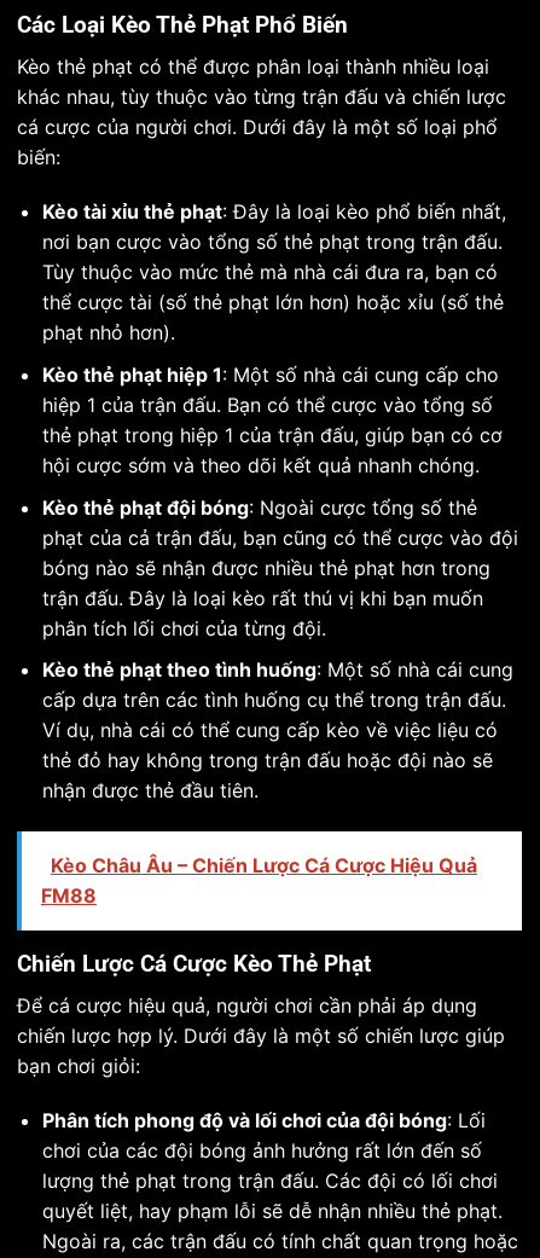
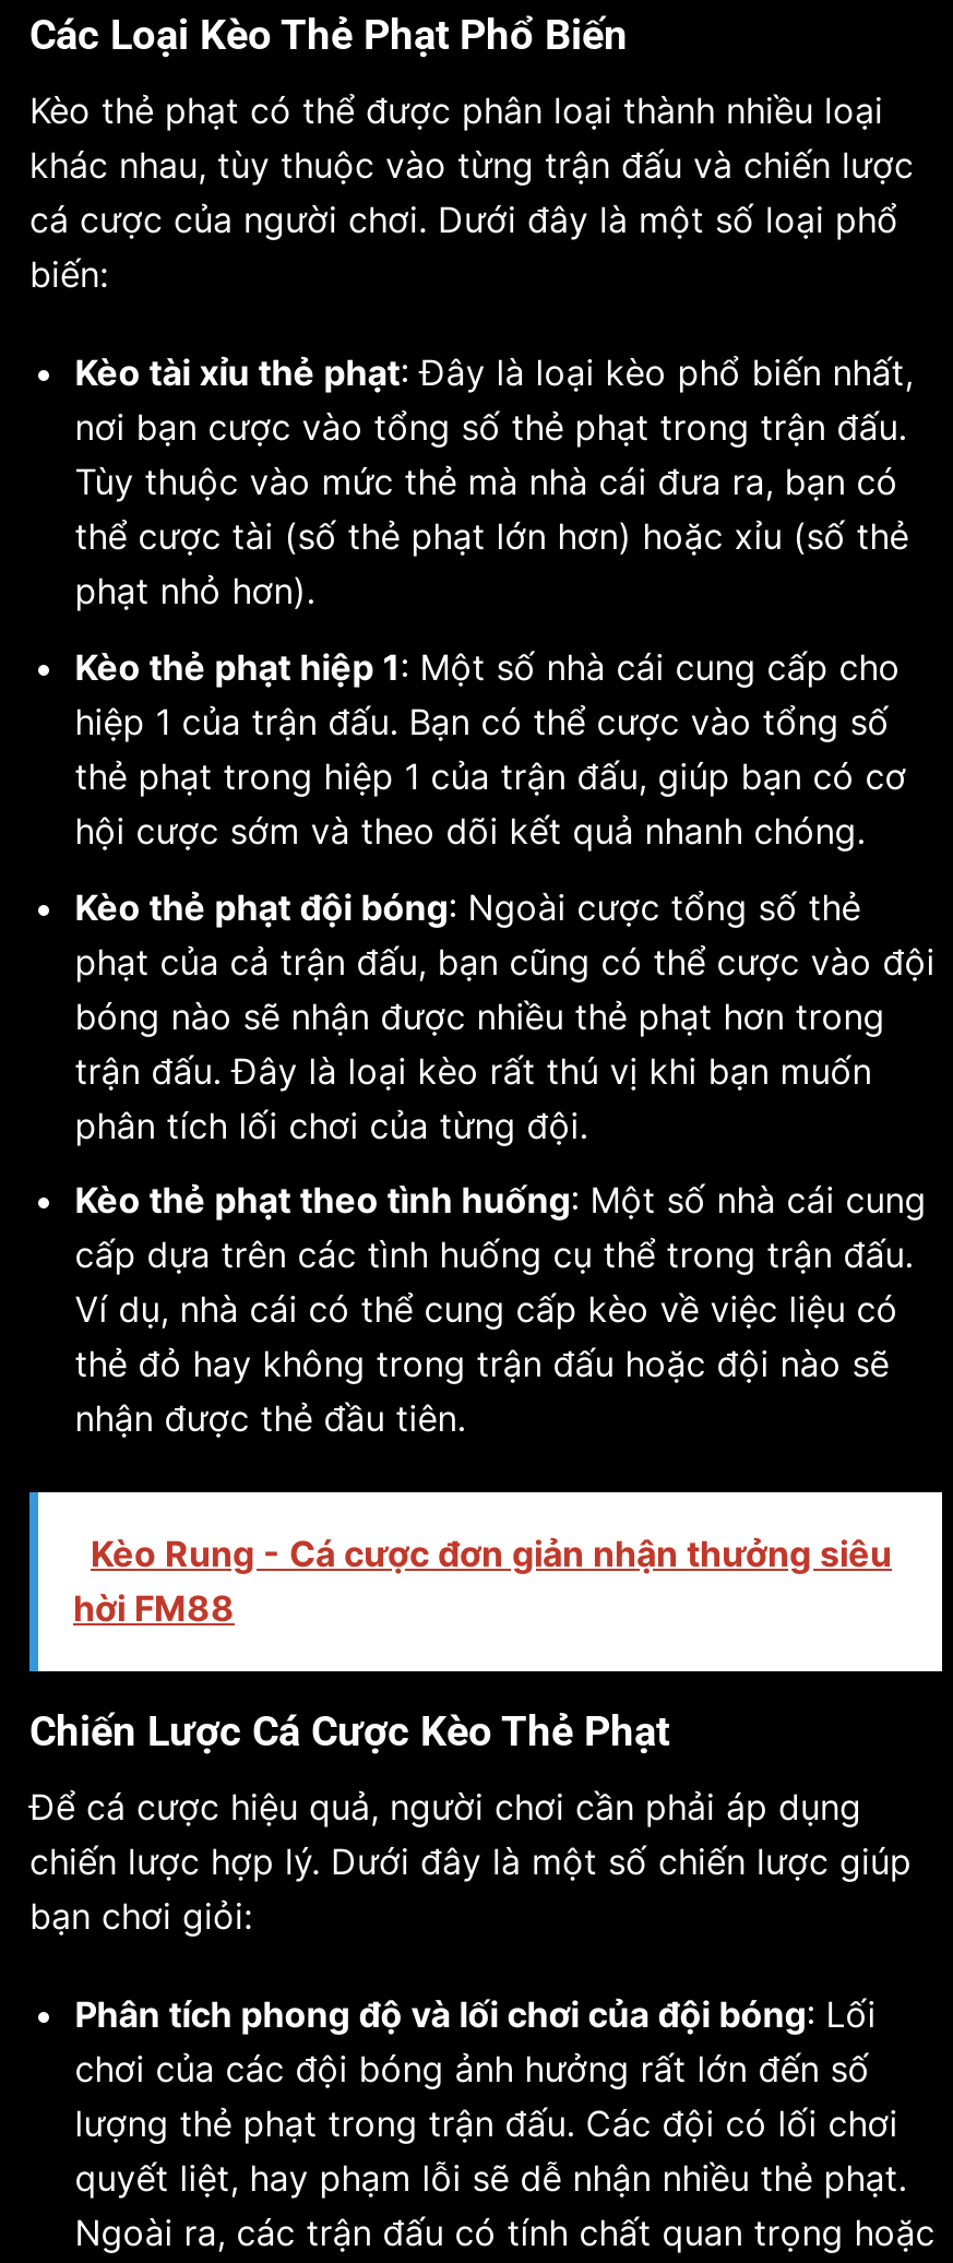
[41,853,477,908] Kèo Châu Âu – Chiến Lược Cá Cược Hiệu Quả | FM88 -> [73,1532,892,1630] Kèo Rung - Cá cược đơn giản nhận thưởng siêu | hời FM88

